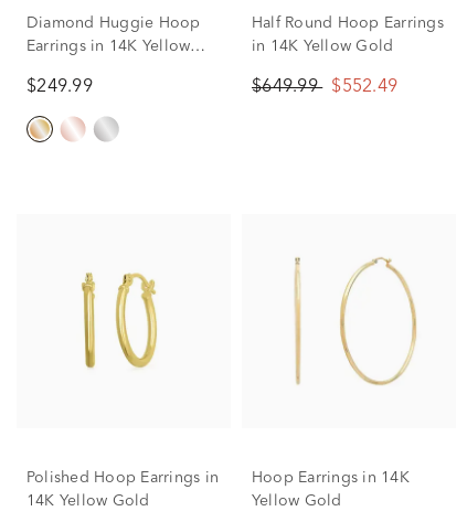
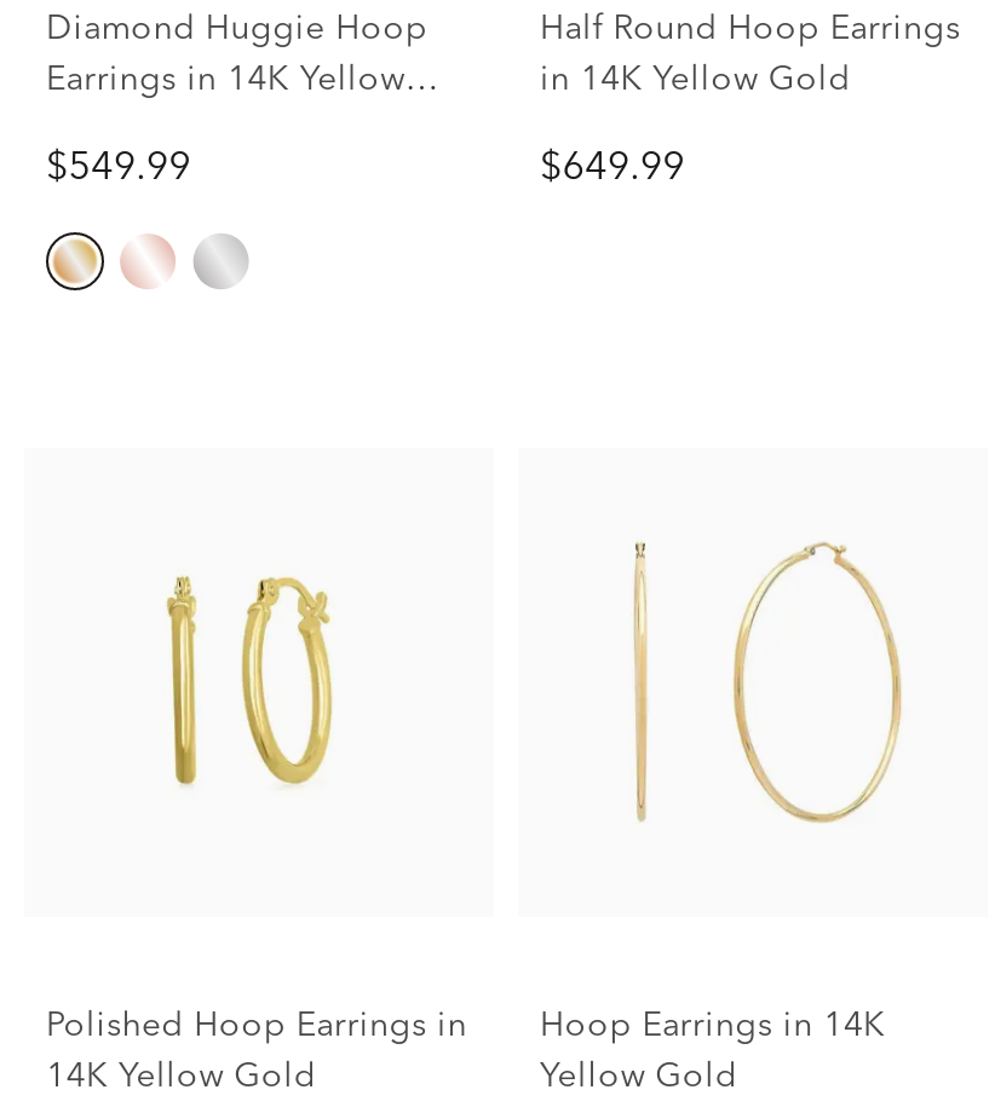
[26,78,93,96] $249.99 -> [46,150,191,189] $549.99
[252,78,398,96] $649.99 $552.49 -> [540,150,685,189] $649.99

